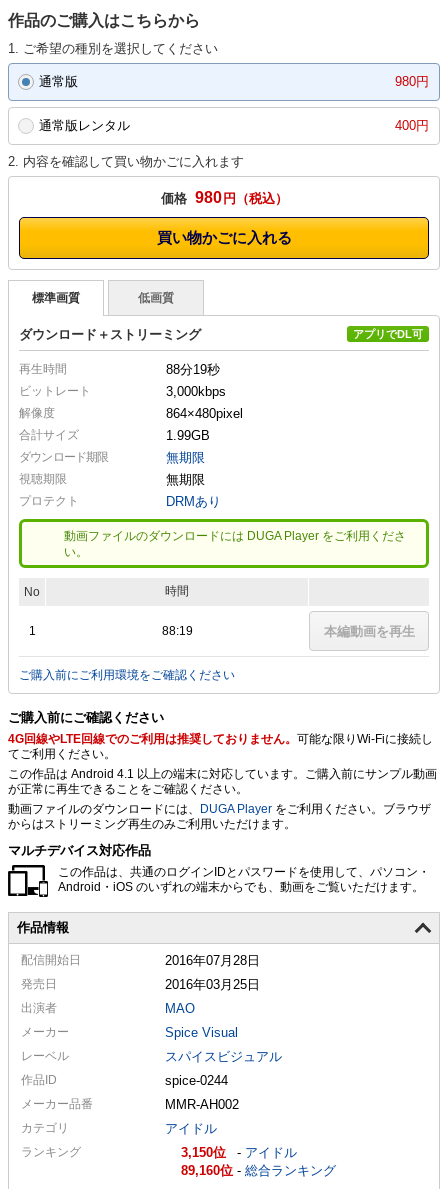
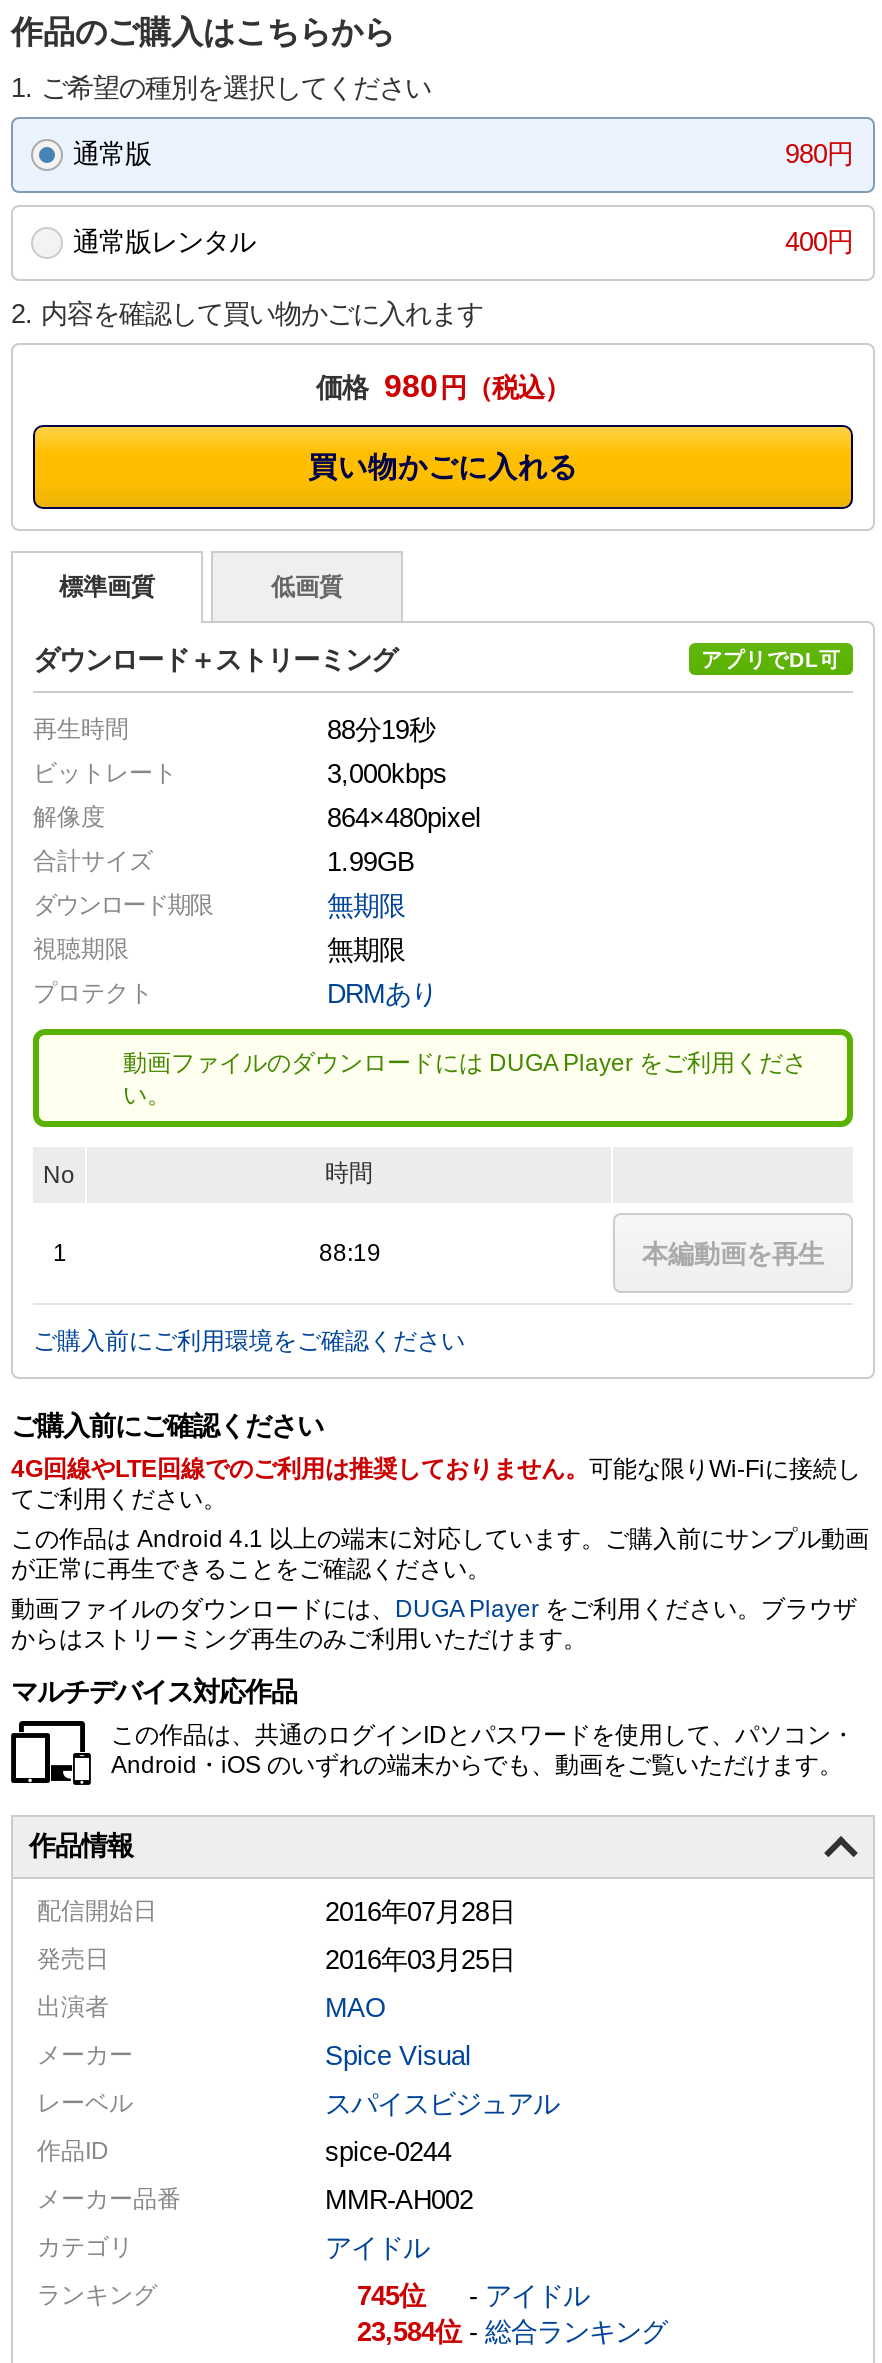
[181,1145,213,1160] 3,150 -> [357,2281,399,2311] 745
[181,1163,336,1178] 89,160 -総合ランキング -> [357,2317,667,2347] 23,584 -総合ランキング

